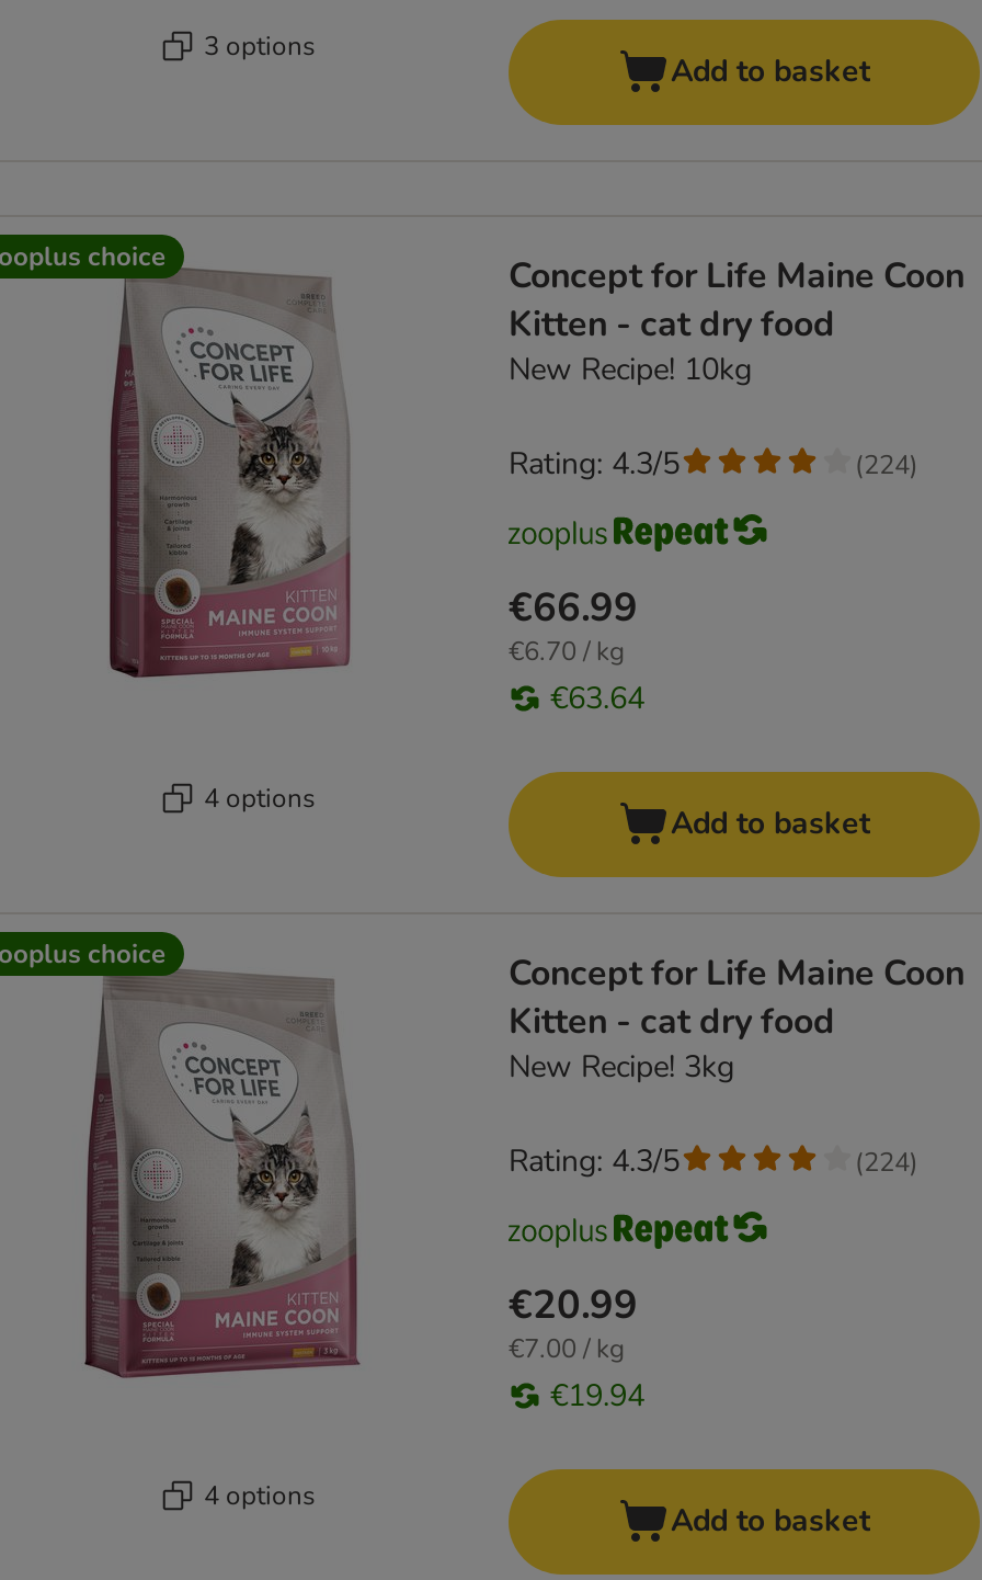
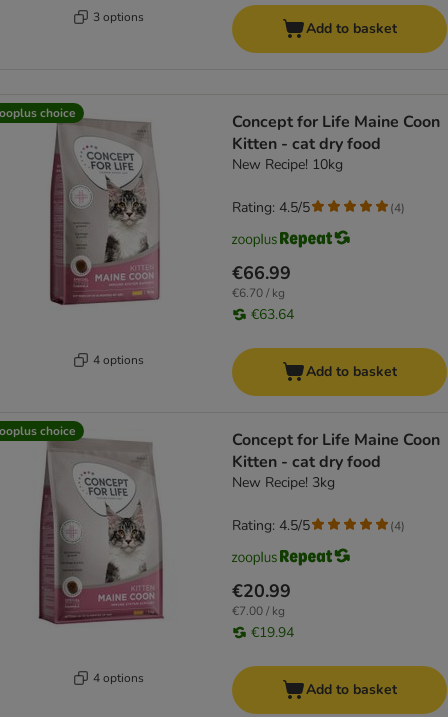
[509,443,680,485] Rating: 4.3/5 -> [232,198,310,217] Rating: 4.5/5
[855,446,918,482] (224) -> [390,200,405,216] (4)
[509,1141,680,1182] Rating: 4.3/5 -> [232,516,310,535] Rating: 4.5/5
[855,1144,918,1179] (224) -> [390,518,405,534] (4)

